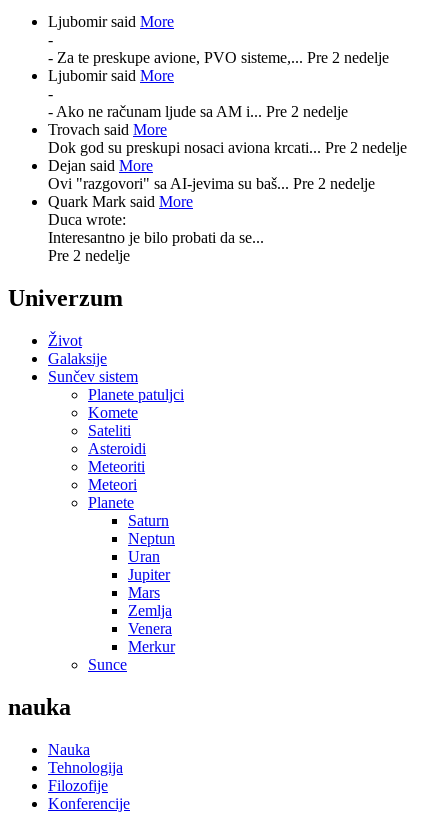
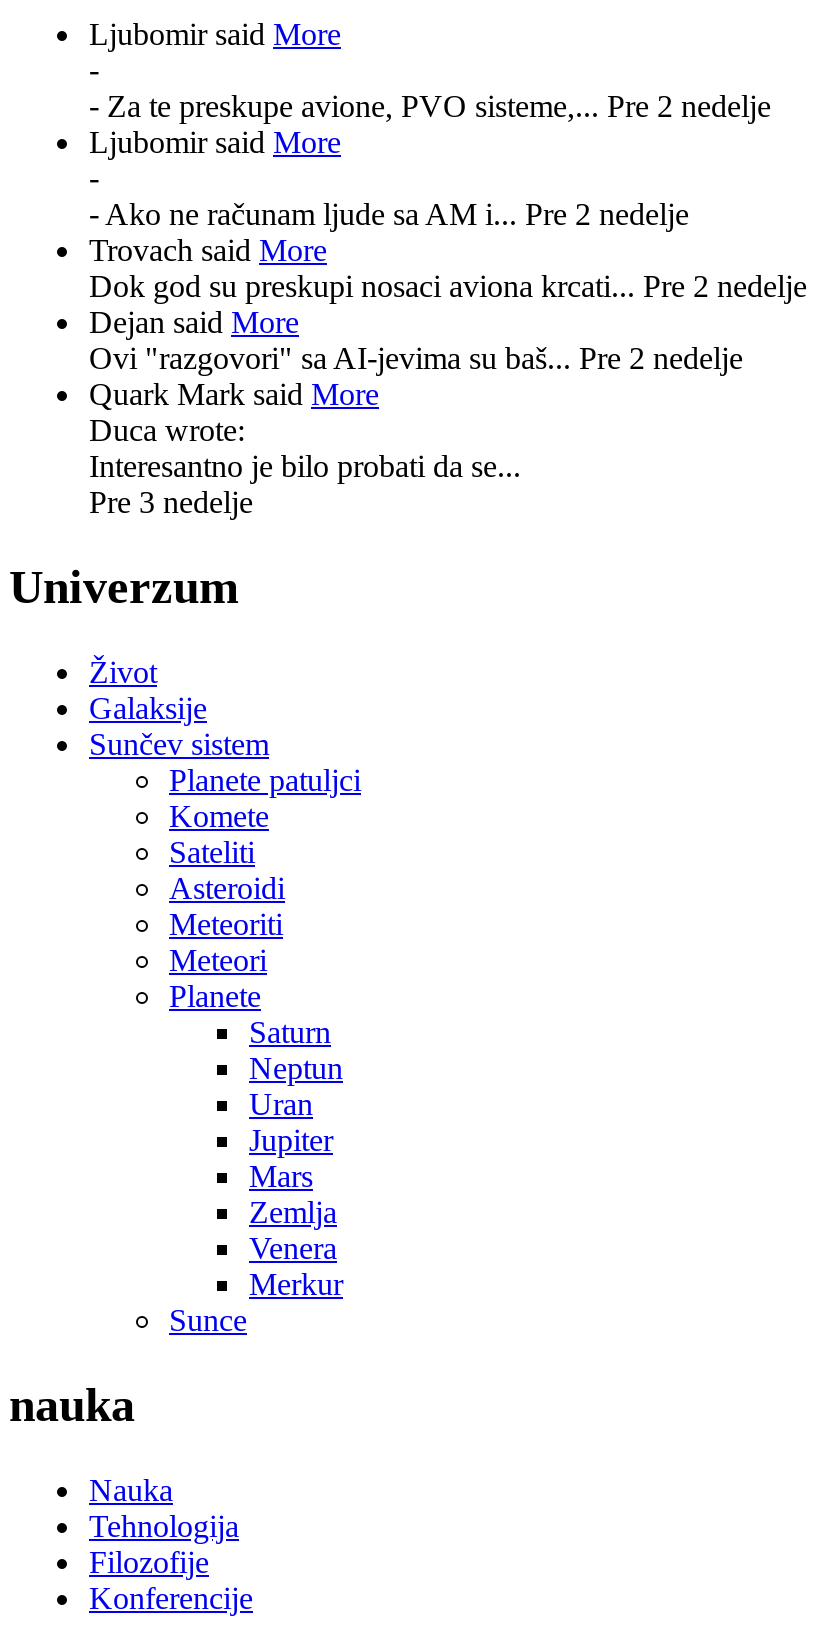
[48,247,130,264] Pre 2 nedelje -> [89,485,253,519] Pre 3 nedelje

